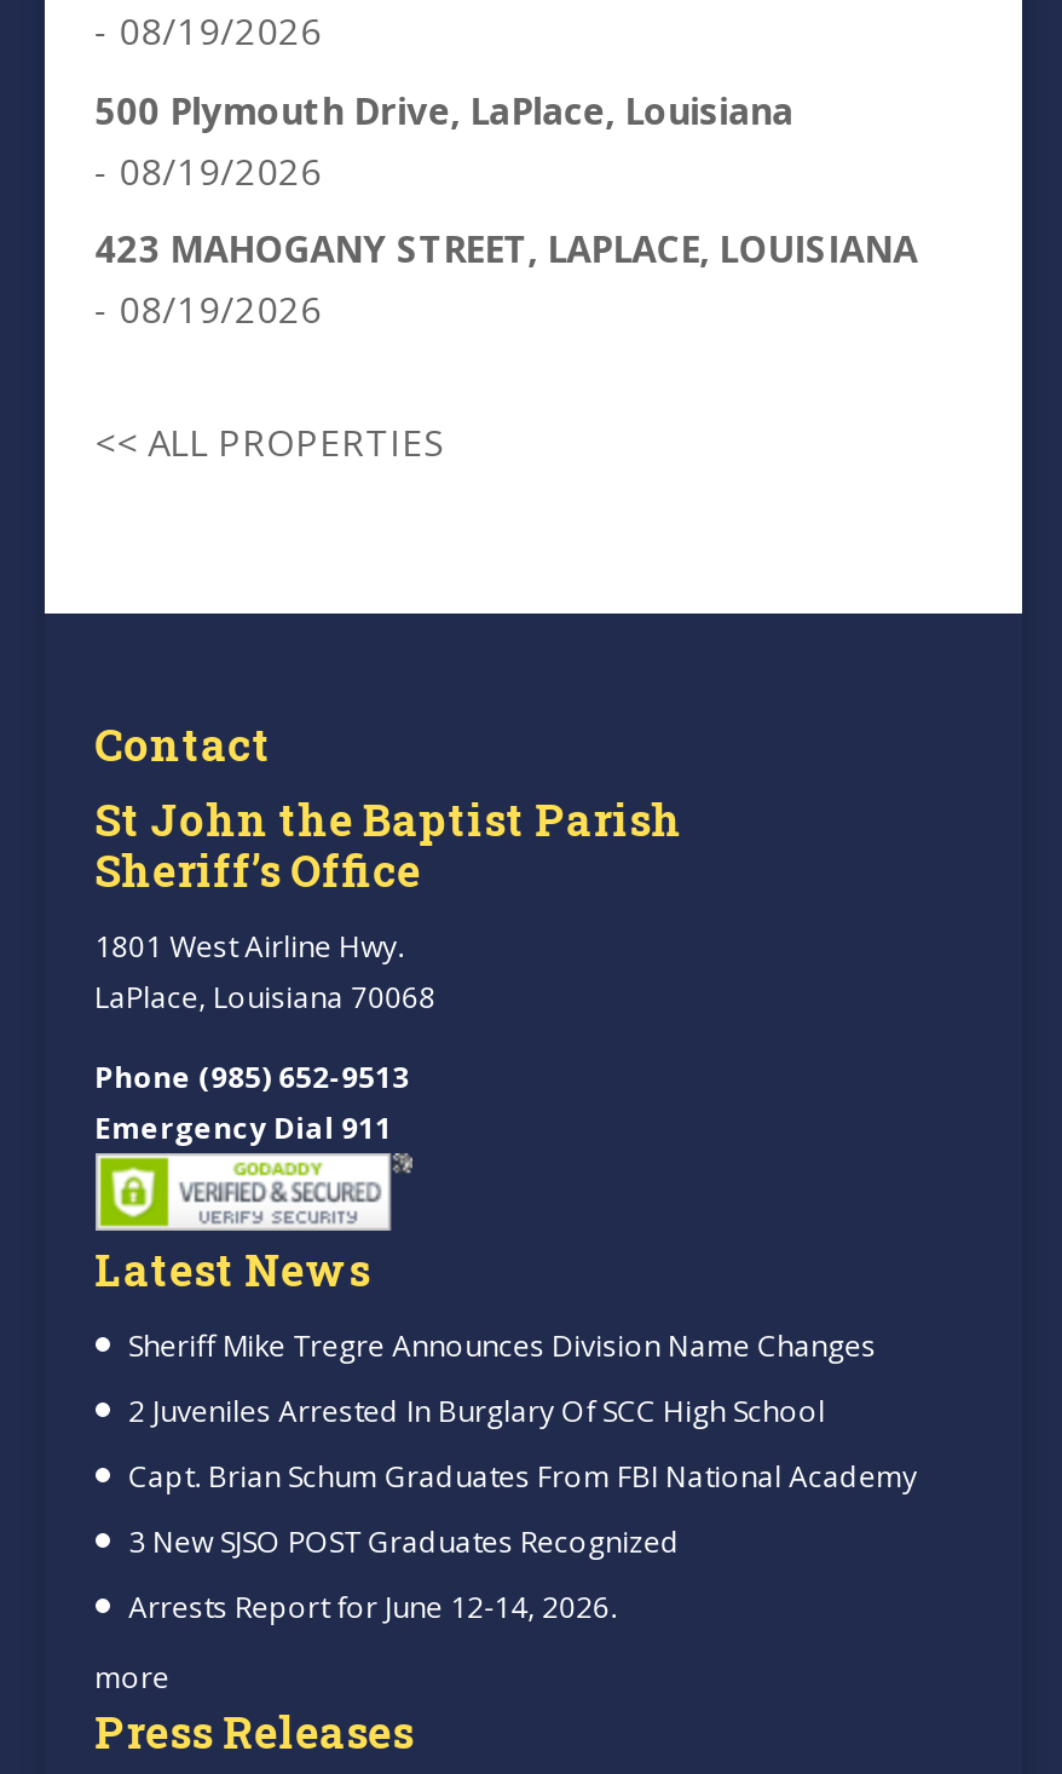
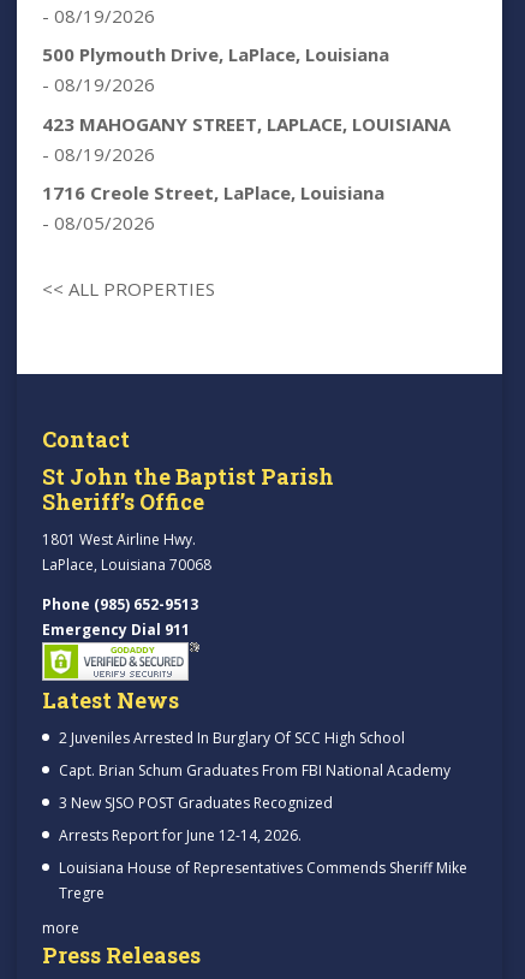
none -> [42,181,384,235] 1716 Creole Street, LaPlace, Louisiana | - 08/05/2026
[128,1324,876,1365] Sheriff Mike Tregre Announces Division Name Changes -> none
none -> [58,857,467,903] Louisiana House of Representatives Commends Sheriff Mike | Tregre

